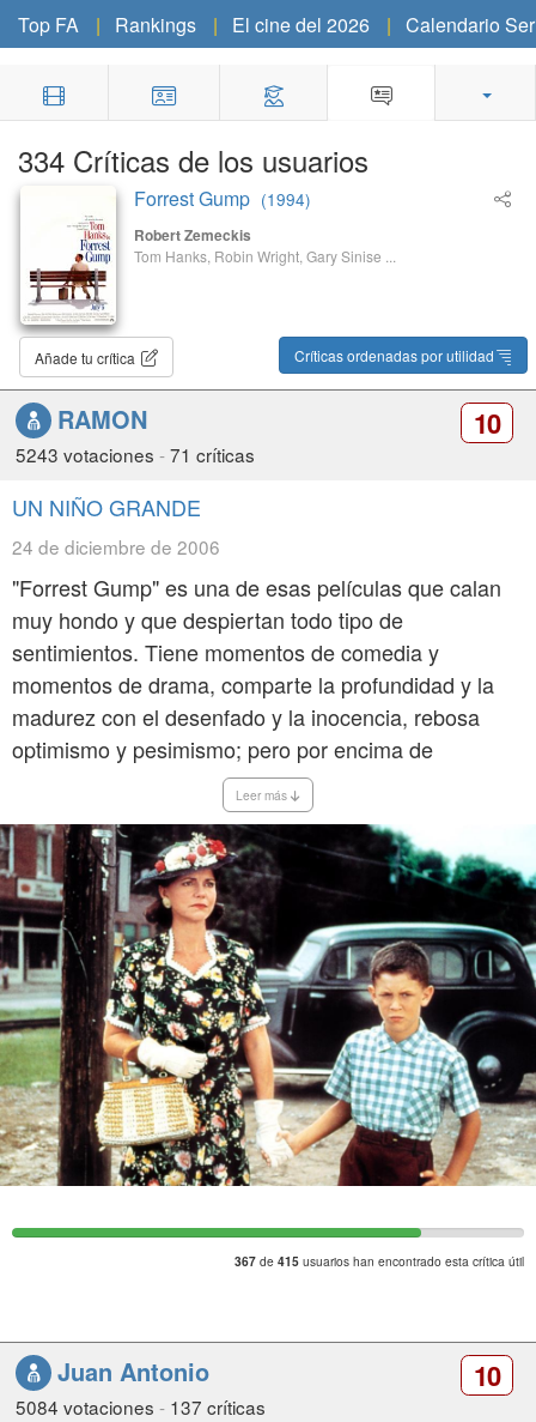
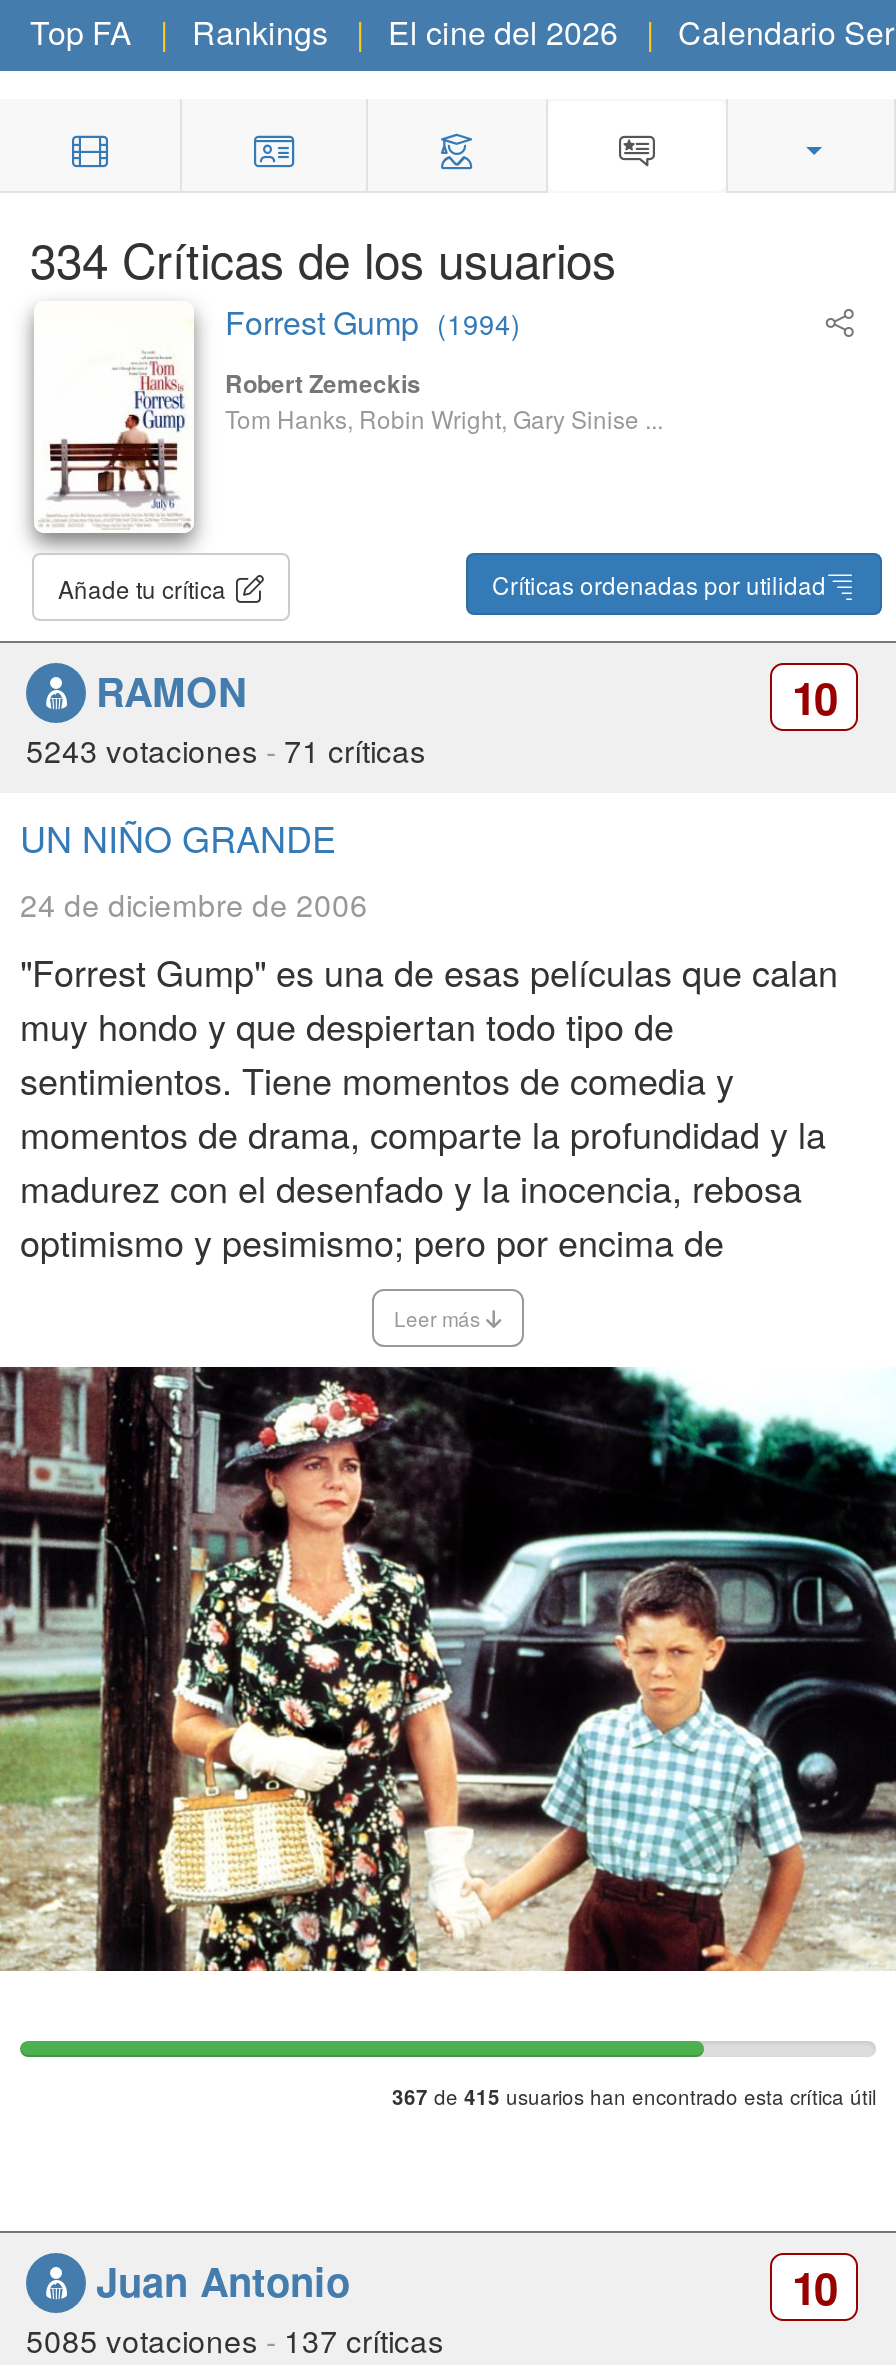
[16,1393,266,1419] 5084 votaciones - 137 críticas -> [26,2317,444,2361] 5085 votaciones - 137 críticas

